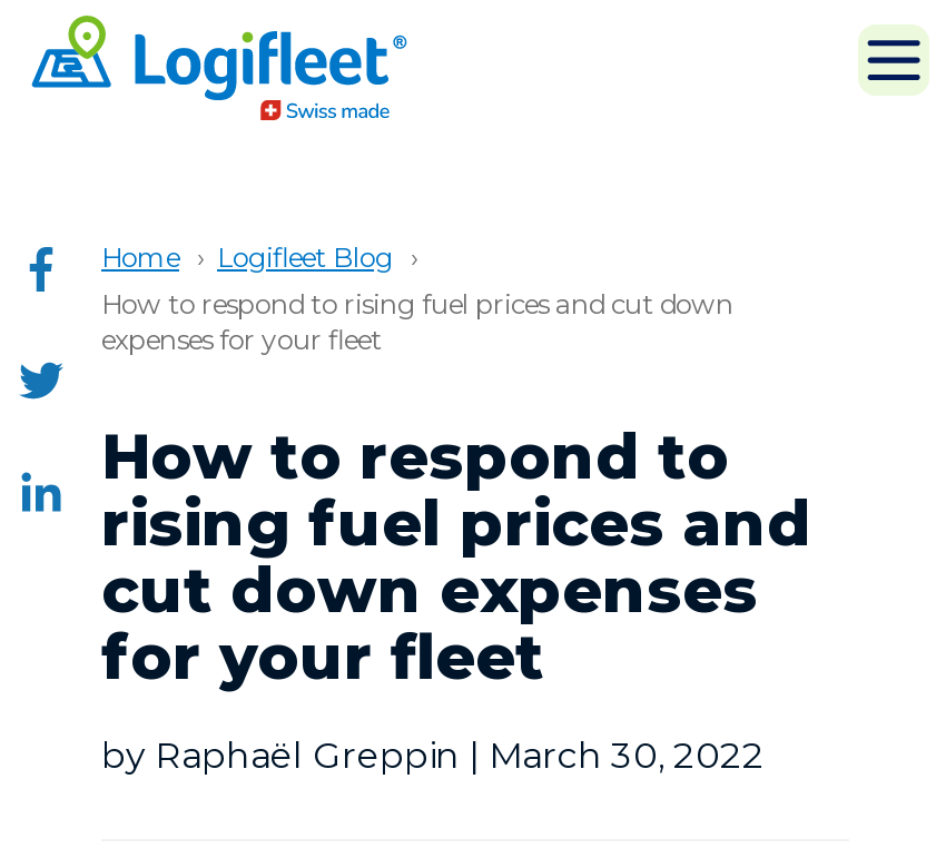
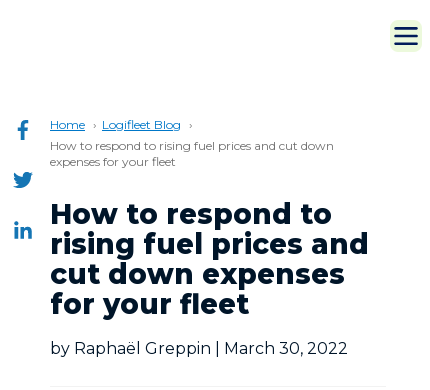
[30,13,112,91] [image] -> none
[132,29,408,122] [image] -> none

